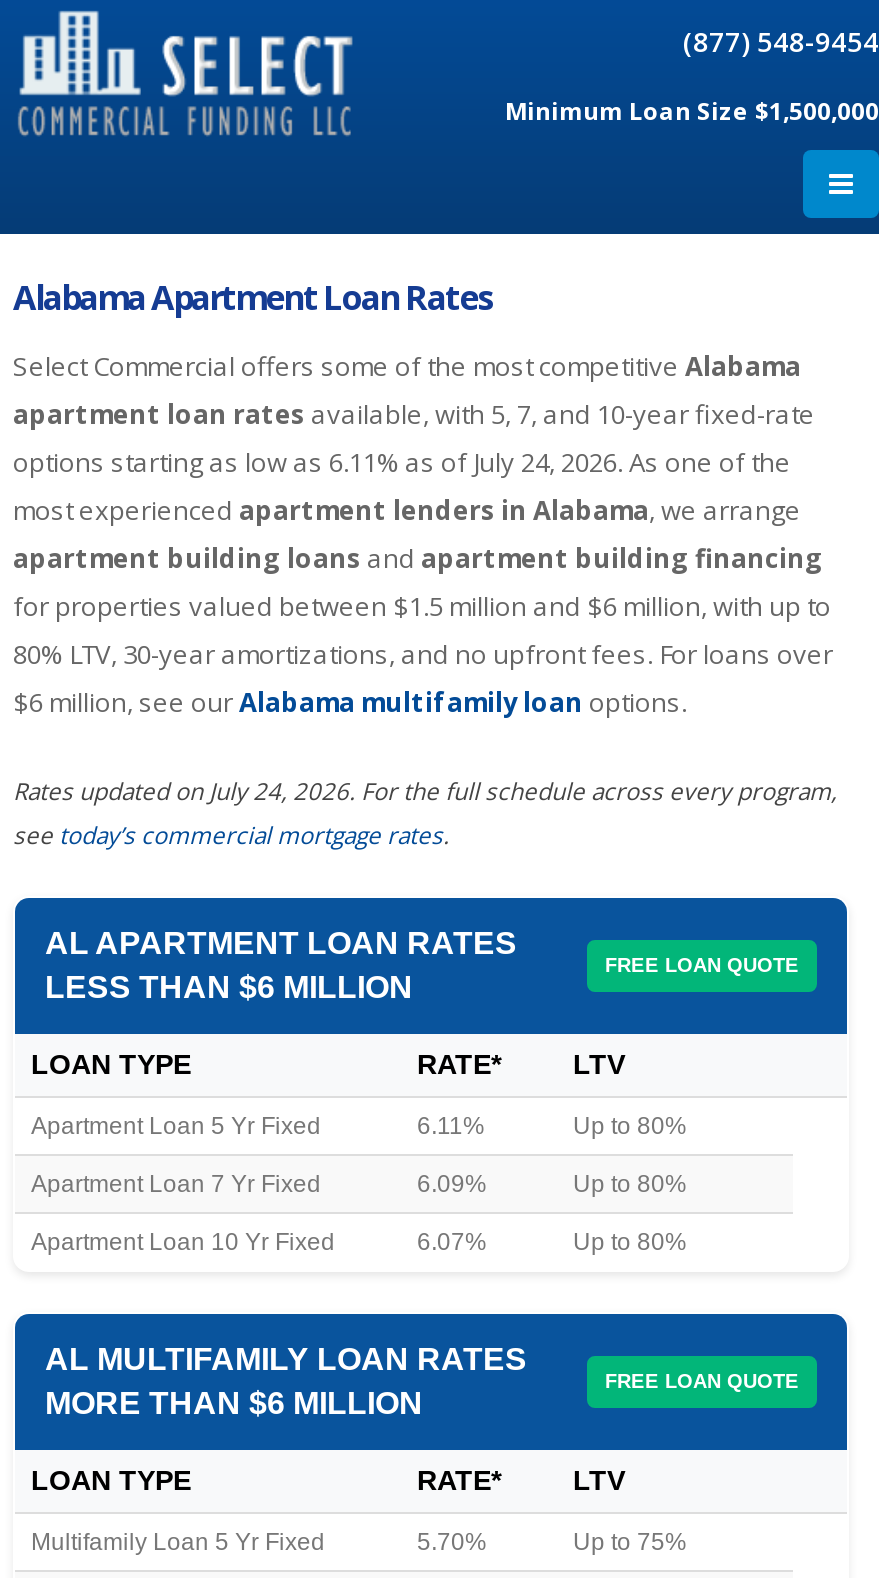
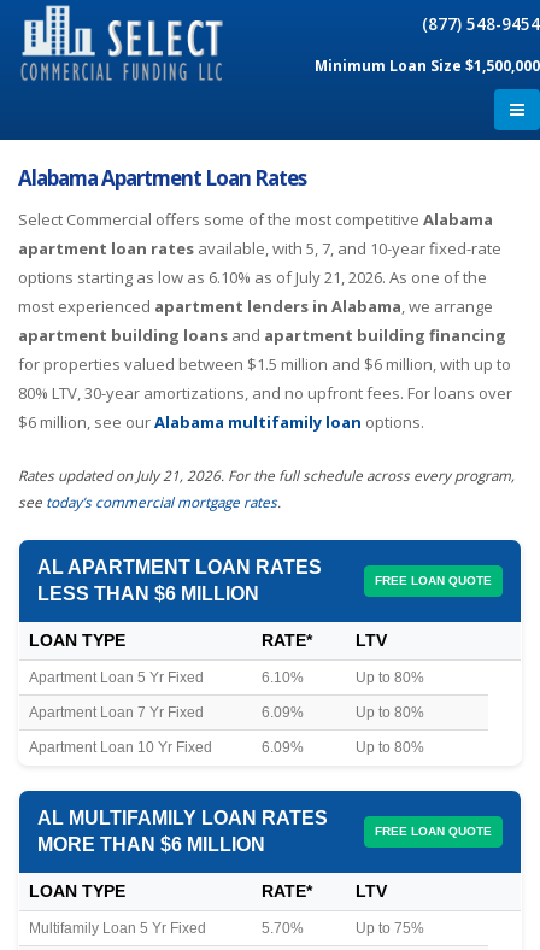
[13,444,791,480] options starting as low as 6.11% as of July 24, 2026. As one of the -> [18,266,487,288] options starting as low as 6.10% as of July 21, 2026. As one of the
[13,774,837,806] Rates updated on July 24, 2026. For the full schedule across every program, -> [18,465,515,485] Rates updated on July 21, 2026. For the full schedule across every program,
[417,1112,485,1140] 6.11% -> [262,669,304,686] 6.10%
[417,1228,487,1256] 6.07% -> [262,739,304,756] 6.09%

